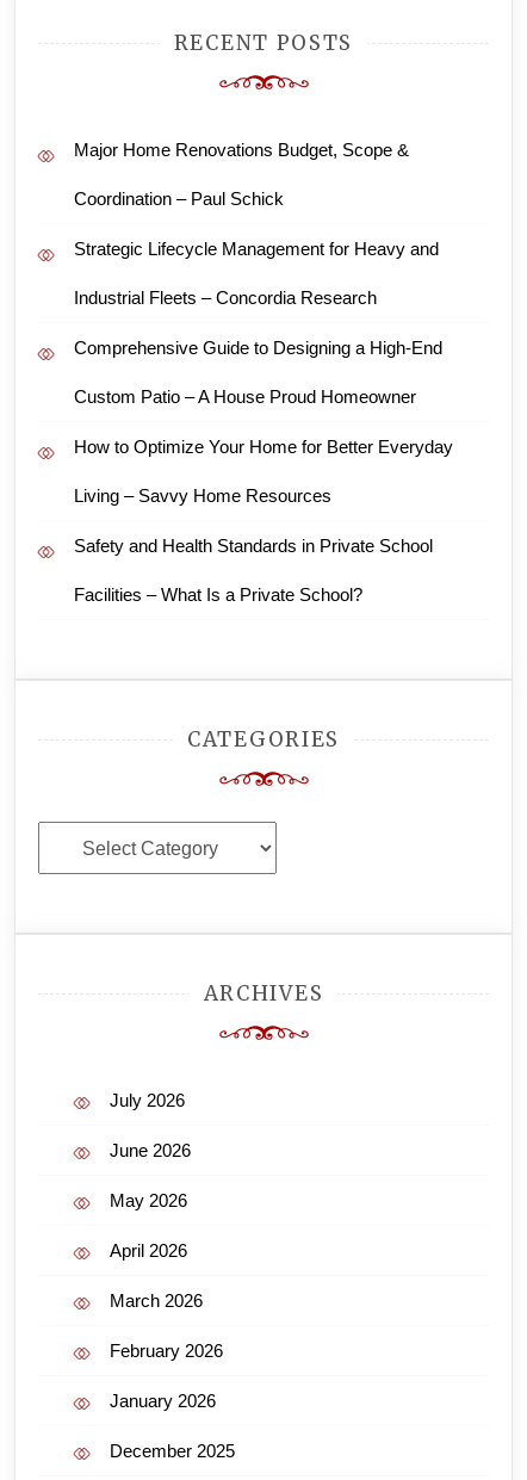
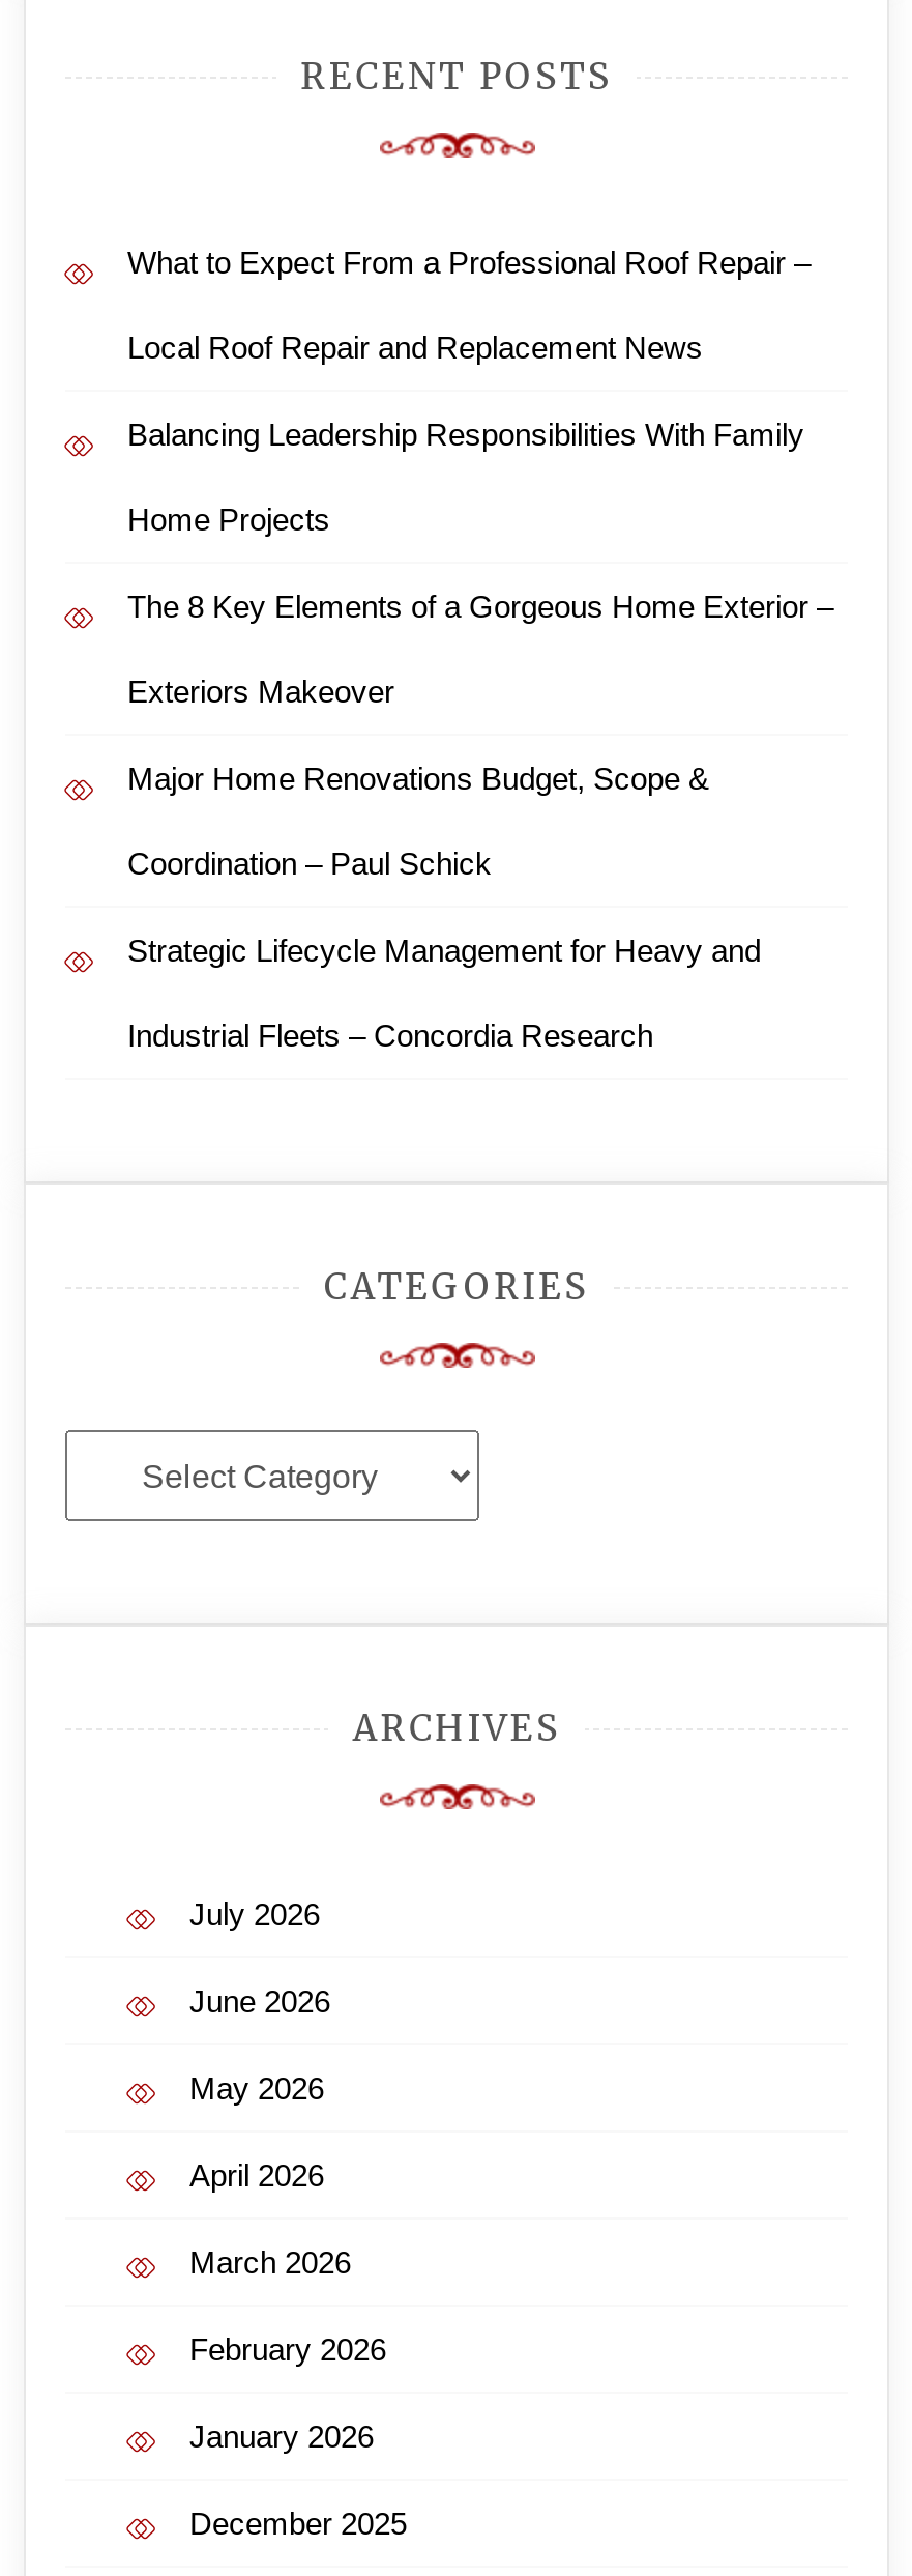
none -> [127,245,833,710] What to Expect From a Professional Roof Repair – | Local Roof Repair and Replacement News | Balancing Leadership Responsibilities With Family | Home Projects | The 8 Key Elements of a Gorgeous Home Exterior – | Exteriors Makeover
moved [74,140,439,308] -> [127,761,761,1054]: Major Home Renovations Budget, Scope & | Coordination – Paul Schick | Strategic Lifecycle Management for Heavy and | Industrial Fleets – Concordia Research
[74,338,453,605] Comprehensive Guide to Designing a High-End | Custom Patio – A House Proud Homeowner | How to Optimize Your Home for Better Everyday | Living – Savvy Home Resources | Safety and Health Standards in Private School | Facilities – What Is a Private School? -> none

